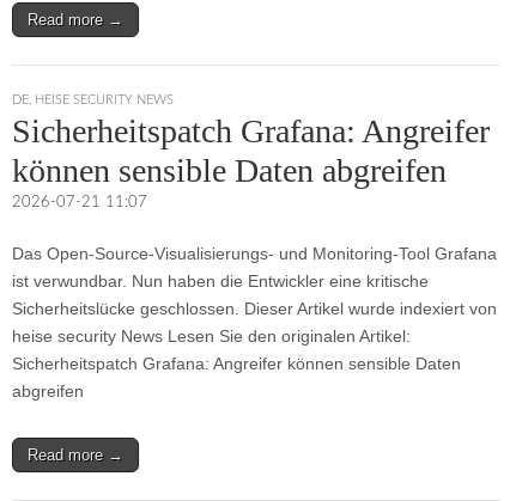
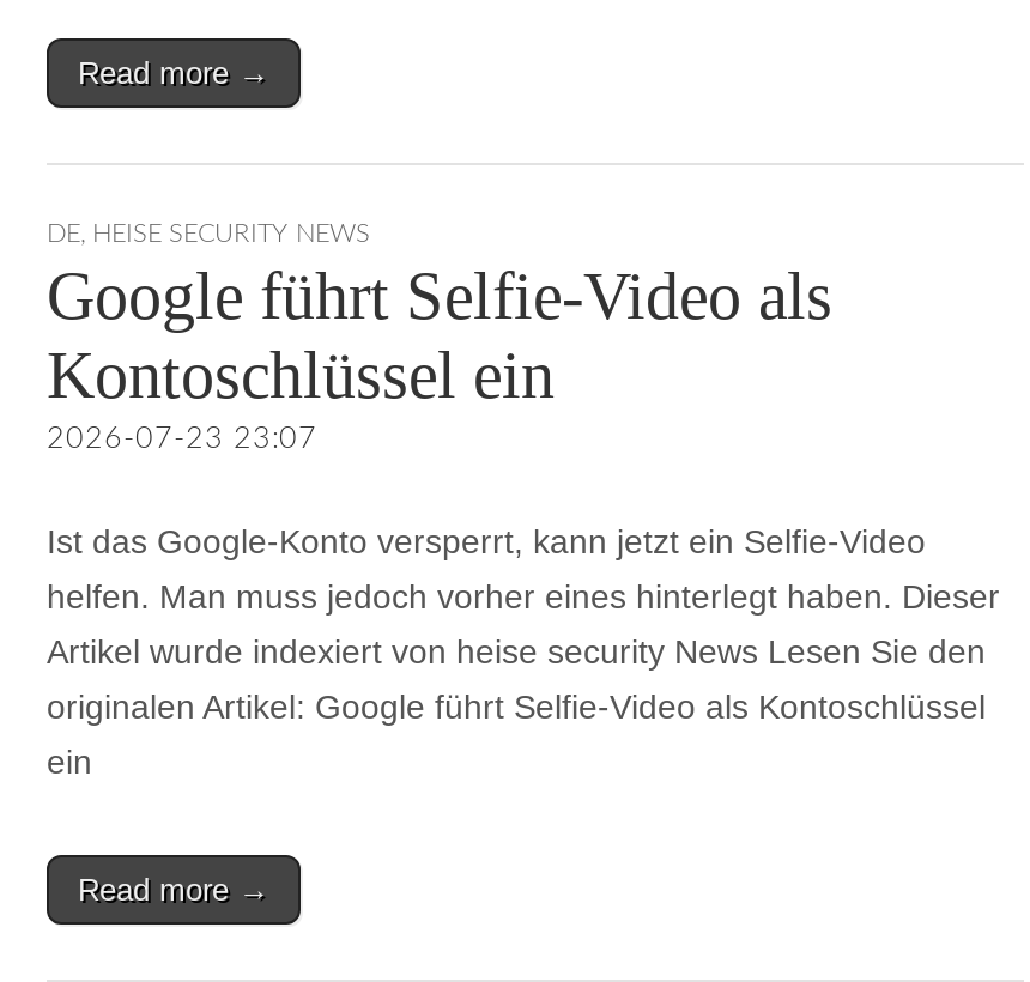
[12,112,490,209] Sicherheitspatch Grafana: Angreifer | können sensible Daten abgreifen | 2026-07-21 11:07 -> [47,259,832,453] Google führt Selfie-Video als | Kontoschlüssel ein | 2026-07-23 23:07
[12,244,497,401] Das Open-Source-Visualisierungs- und Monitoring-Tool Grafana | ist verwundbar. Nun haben die Entwickler eine kritische | Sicherheitslücke geschlossen. Dieser Artikel wurde indexiert von | heise security News Lesen Sie den originalen Artikel: | Sicherheitspatch Grafana: Angreifer können sensible Daten | abgreifen -> [47,522,1000,781] Ist das Google-Konto versperrt, kann jetzt ein Selfie-Video | helfen. Man muss jedoch vorher eines hinterlegt haben. Dieser | Artikel wurde indexiert von heise security News Lesen Sie den | originalen Artikel: Google führt Selfie-Video als Kontoschlüssel | ein

